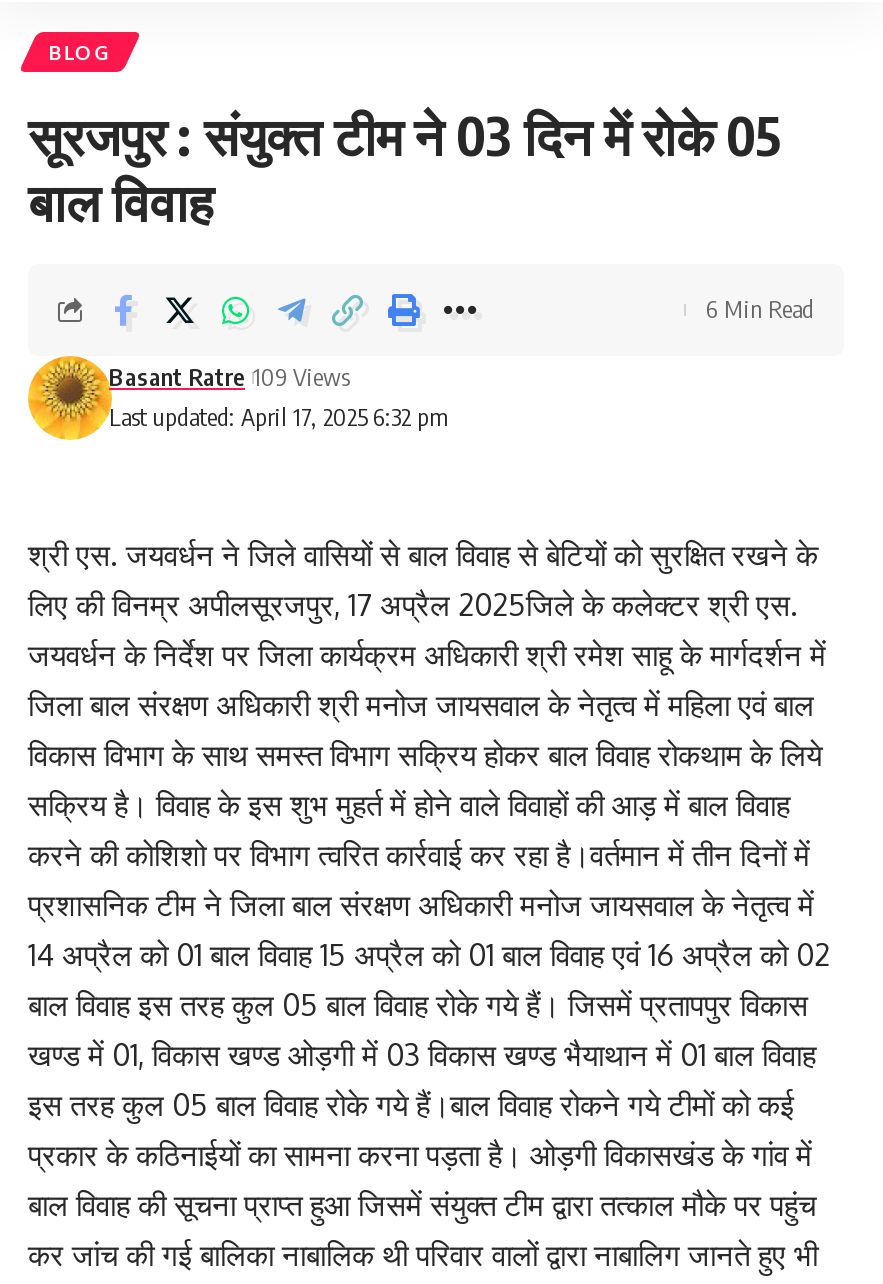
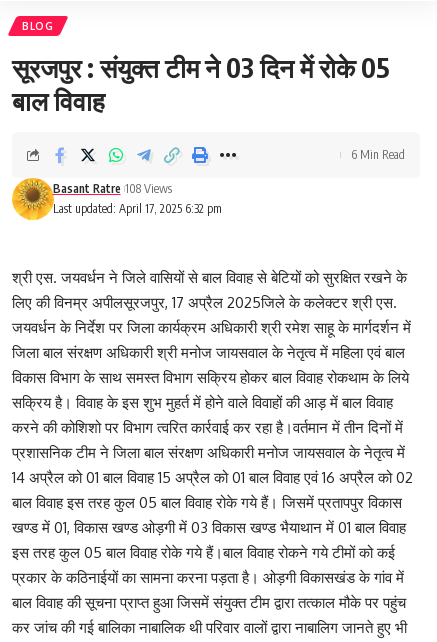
[109,362,349,392] Basant Ratre 109 Views -> [52,181,171,196] Basant Ratre 108 Views

